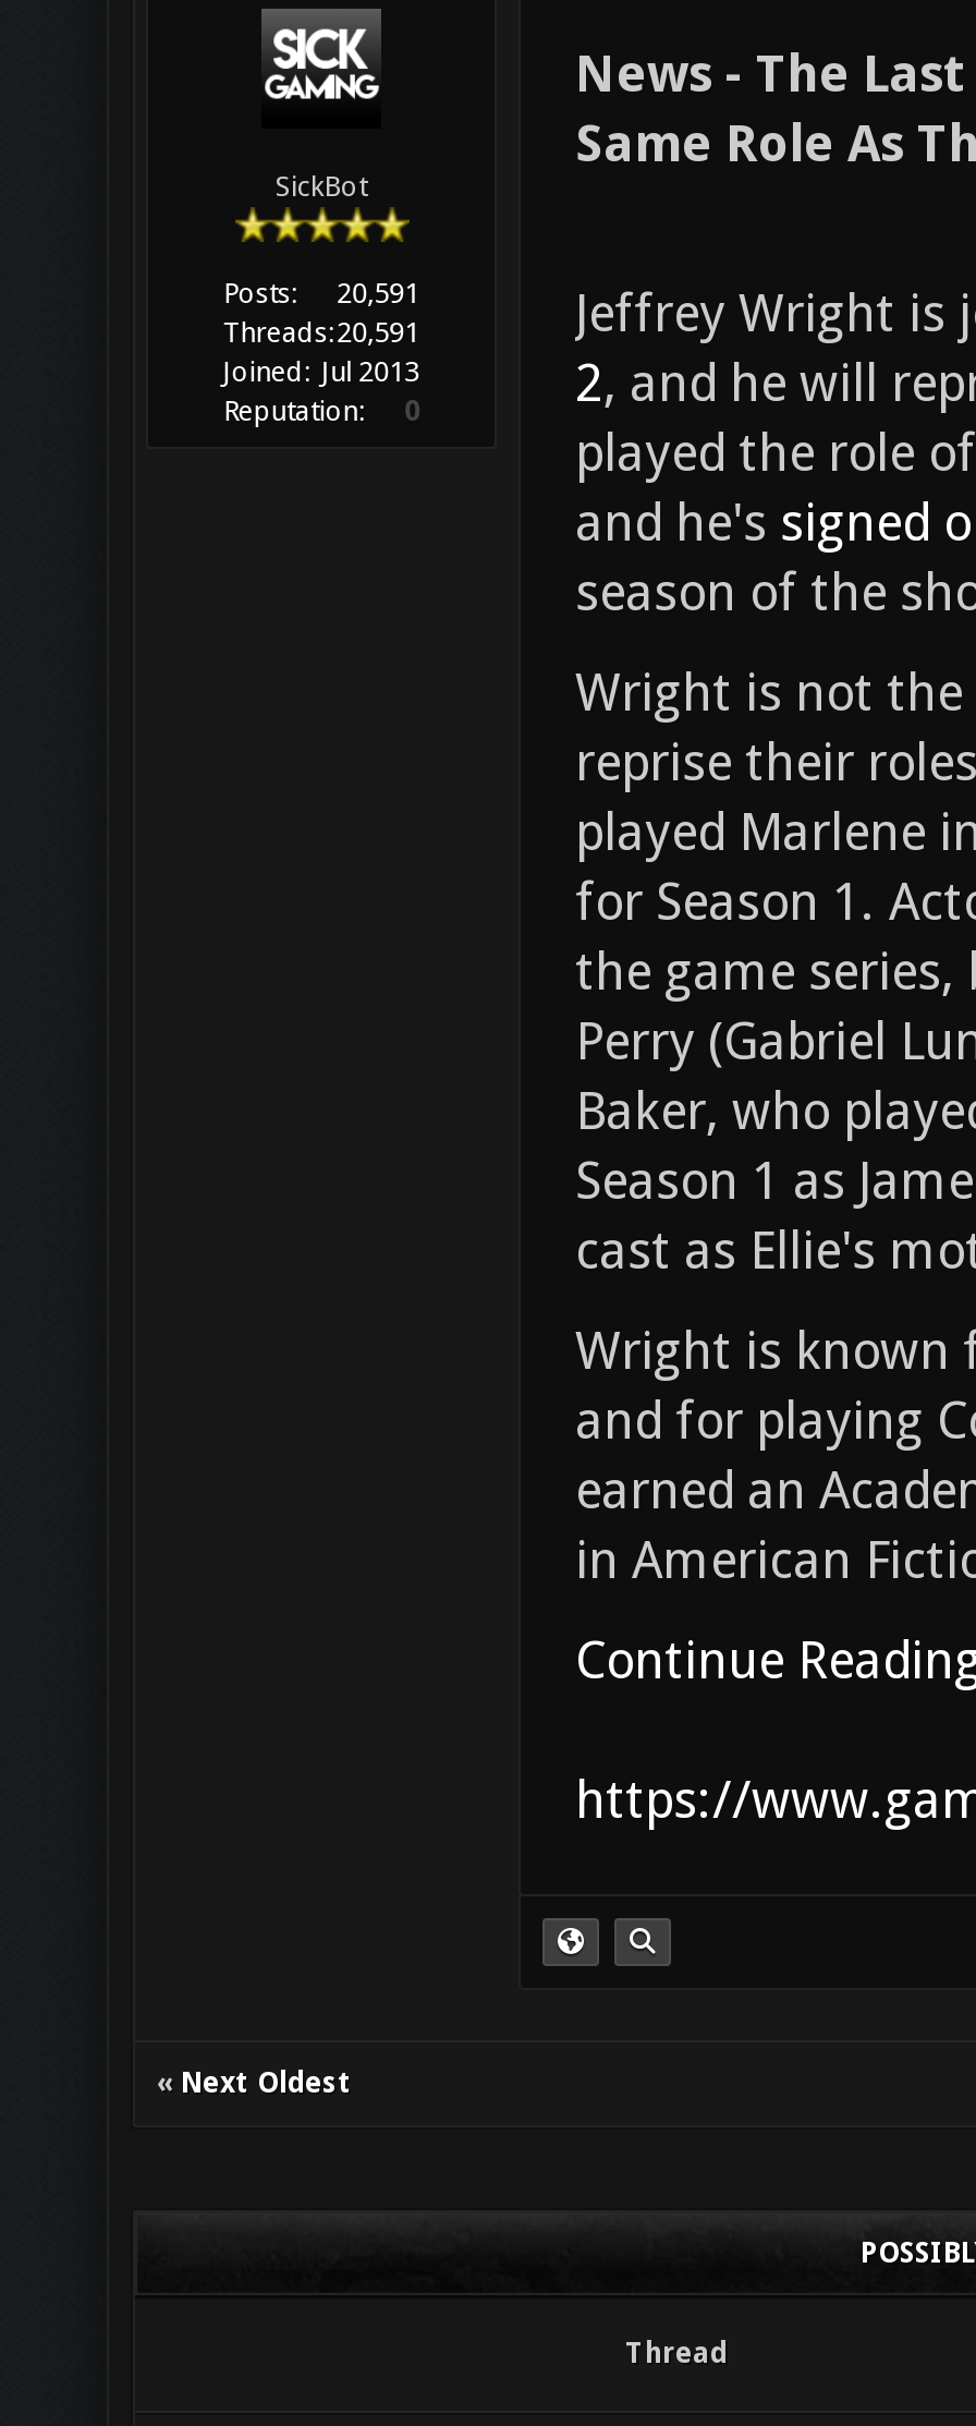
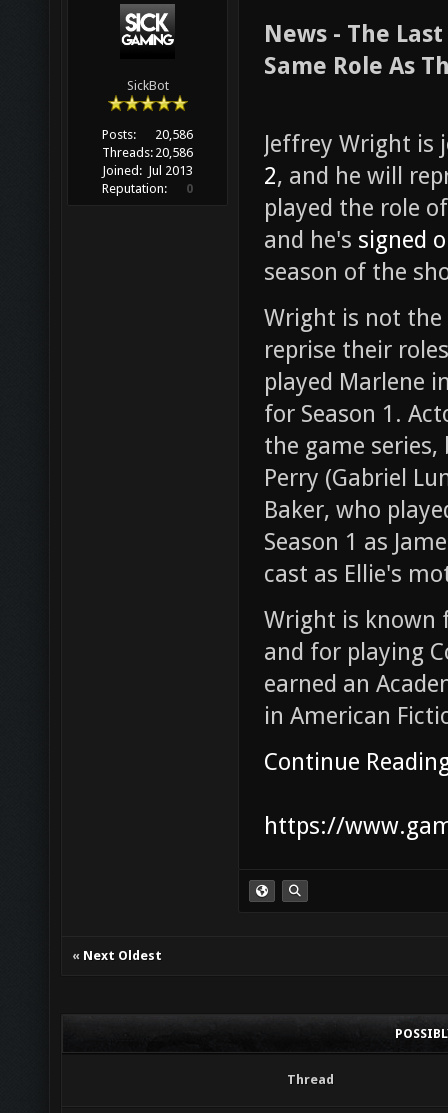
[223,278,420,310] Posts: 20,591 -> [102,127,193,142] Posts: 20,586
[223,317,420,350] Threads: 20,591 -> [102,145,193,160] Threads: 20,586

